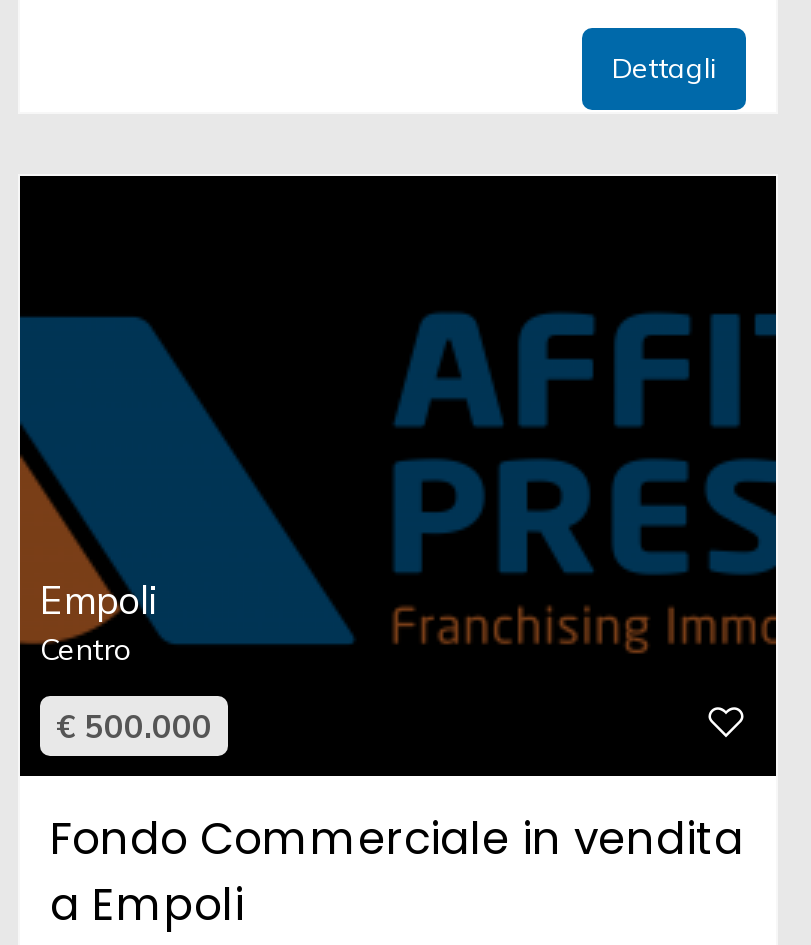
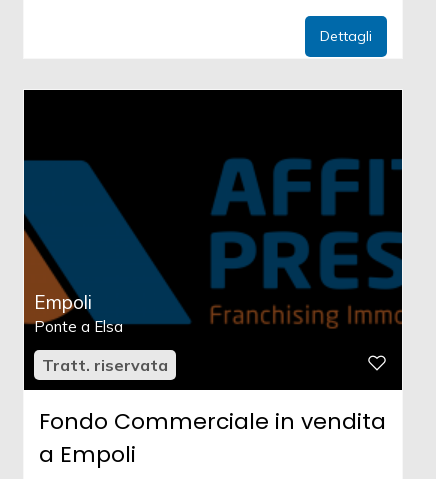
[40,630,132,668] Centro -> [34,317,123,336] Ponte a Elsa
[56,706,212,746] € 500.000 -> [42,355,168,375] Tratt. riservata

